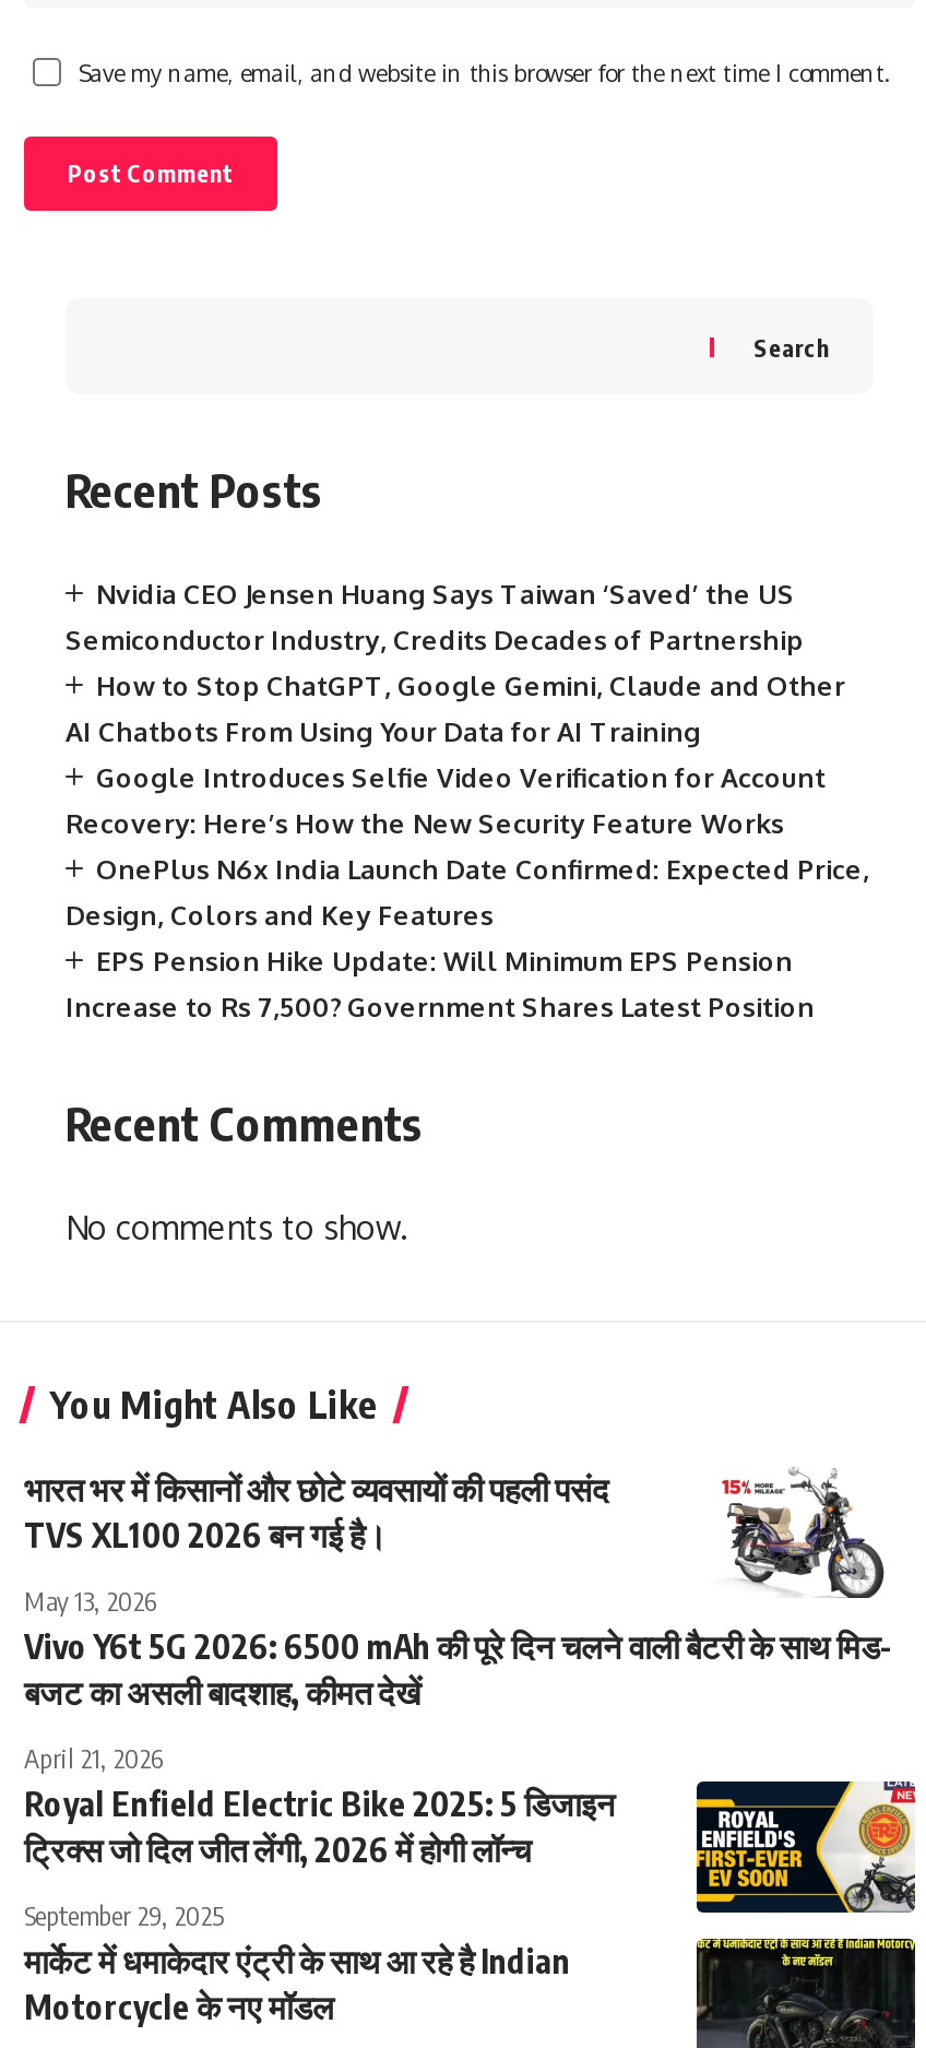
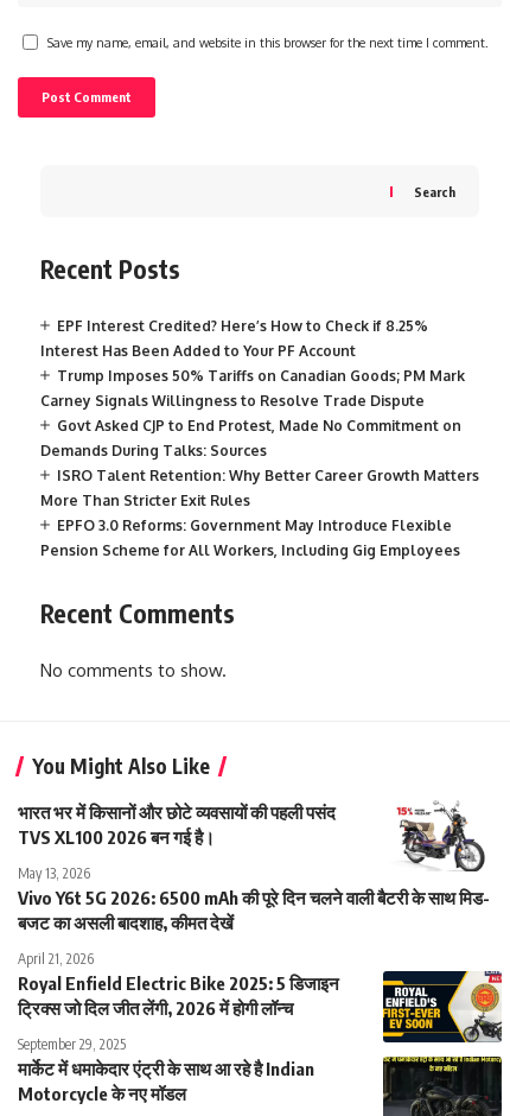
[66,578,869,1023] Nvidia CEO Jensen Huang Says Taiwan ‘Saved’ the US | Semiconductor Industry, Credits Decades of Partnership | How to Stop ChatGPT, Google Gemini, Claude and Other | AI Chatbots From Using Your Data for AI Training | Google Introduces Selfie Video Verification for Account | Recovery: Here’s How the New Security Feature Works | OnePlus N6x India Launch Date Confirmed: Expected Price, | Design, Colors and Key Features | EPS Pension Hike Update: Will Minimum EPS Pension | Increase to Rs 7,500? Government Shares Latest Position -> [40,317,479,559] EPF Interest Credited? Here’s How to Check if 8.25% | Interest Has Been Added to Your PF Account | Trump Imposes 50% Tariffs on Canadian Goods; PM Mark | Carney Signals Willingness to Resolve Trade Dispute | Govt Asked CJP to End Protest, Made No Commitment on | Demands During Talks: Sources | ISRO Talent Retention: Why Better Career Growth Matters | More Than Stricter Exit Rules | EPFO 3.0 Reforms: Government May Introduce Flexible | Pension Scheme for All Workers, Including Gig Employees

